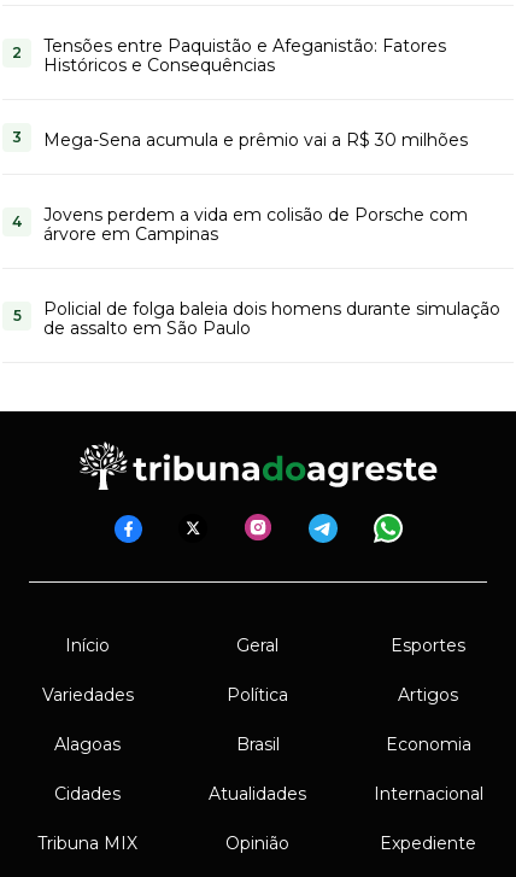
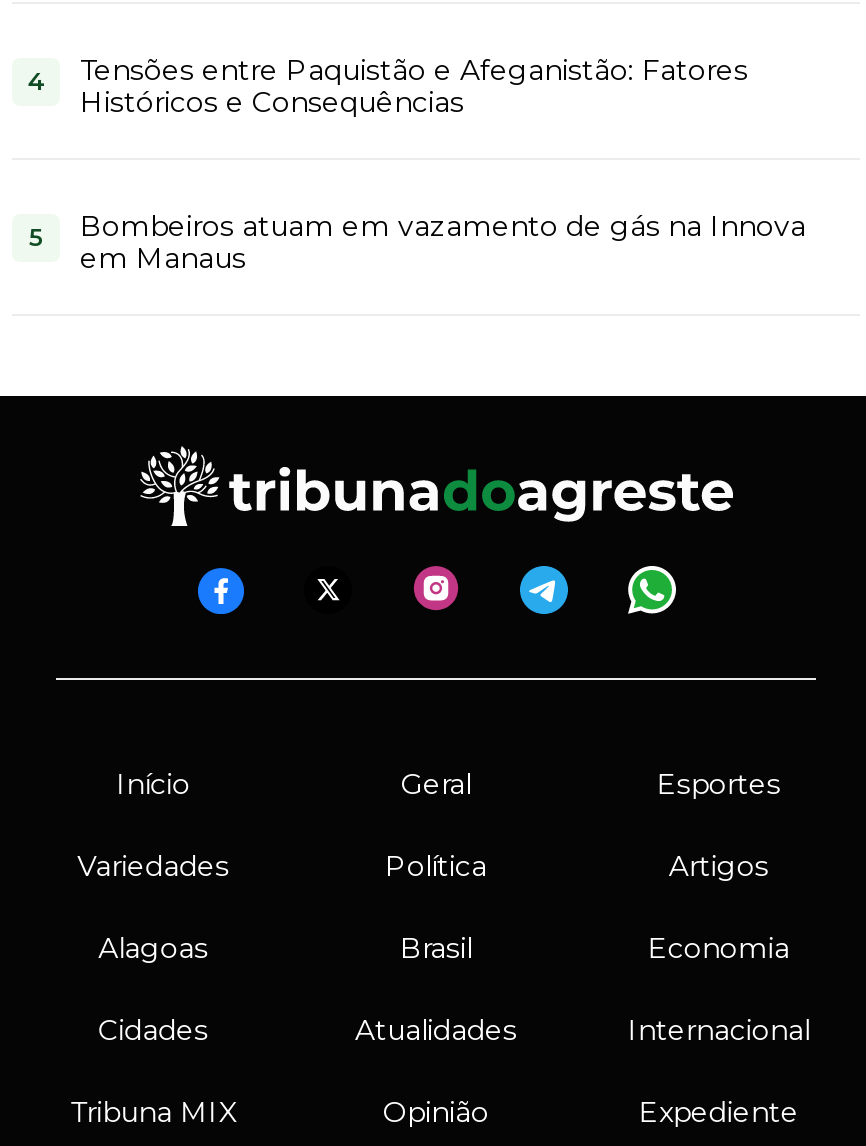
[43,129,500,339] Mega-Sena acumula e prêmio vai a R$ 30 milhões | Jovens perdem a vida em colisão de Porsche com | árvore em Campinas | Policial de folga baleia dois homens durante simulação | de assalto em São Paulo -> [80,209,806,277] Bombeiros atuam em vazamento de gás na Innova | em Manaus

